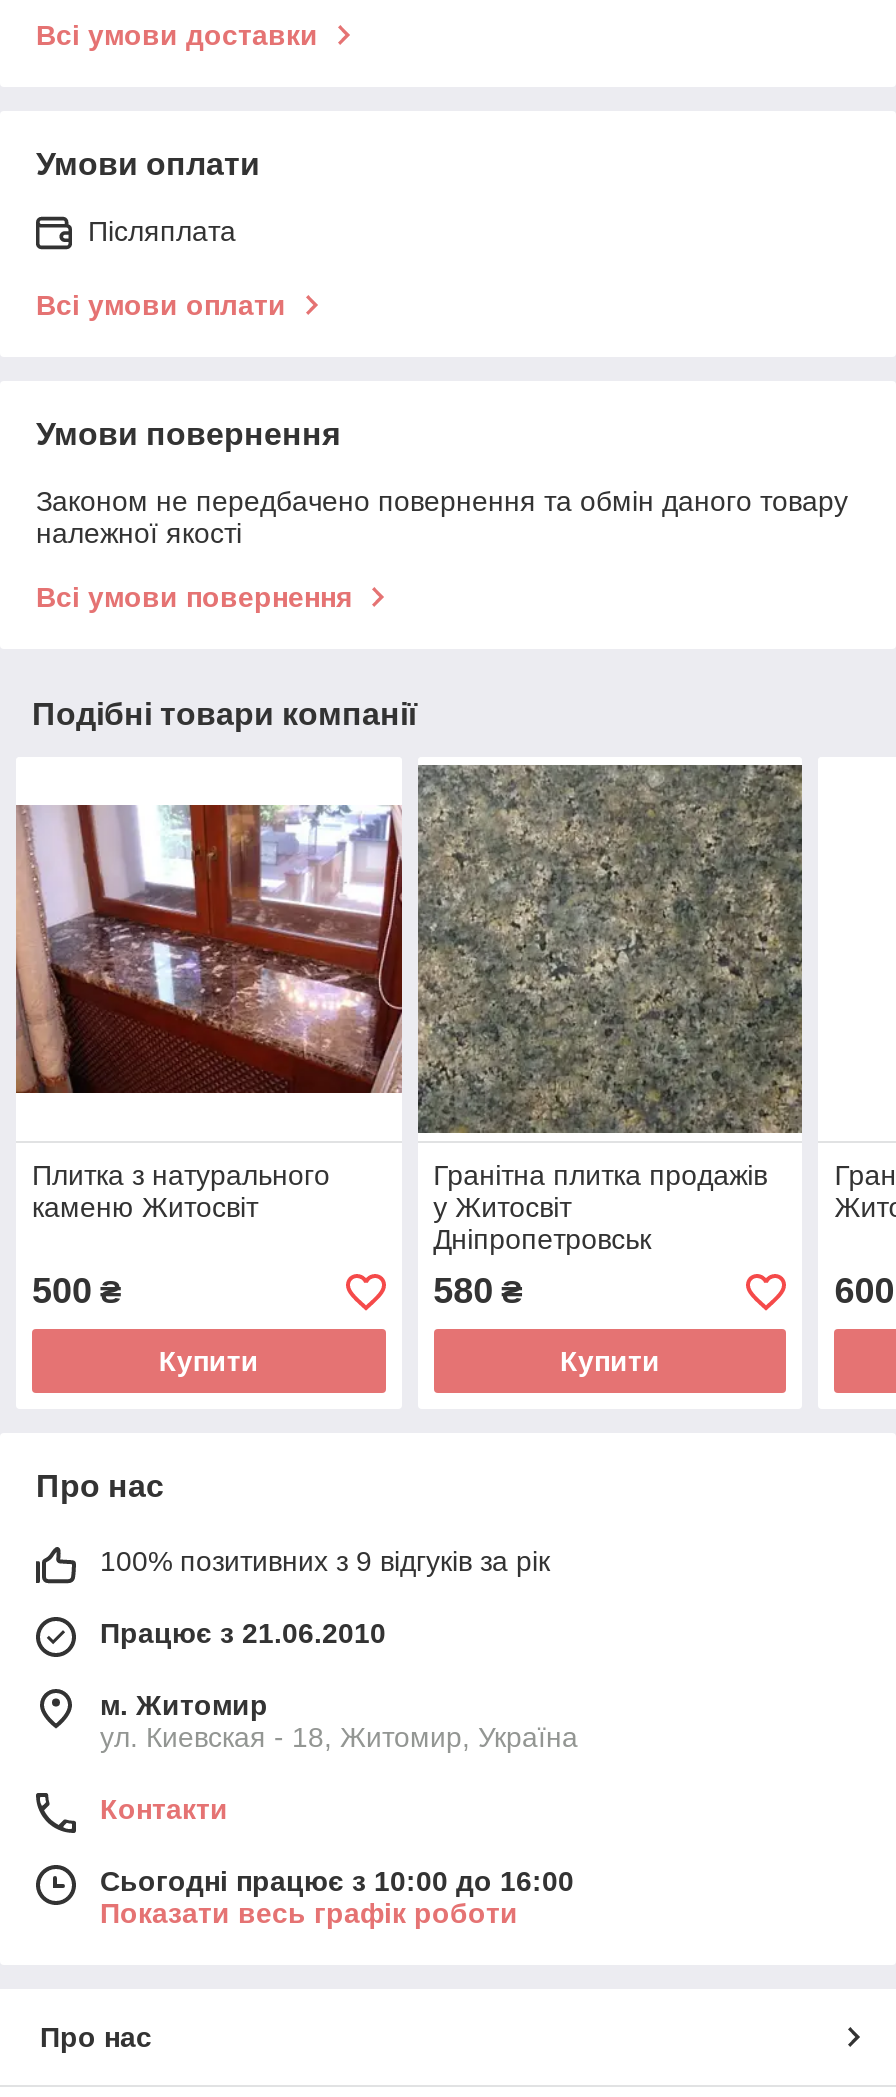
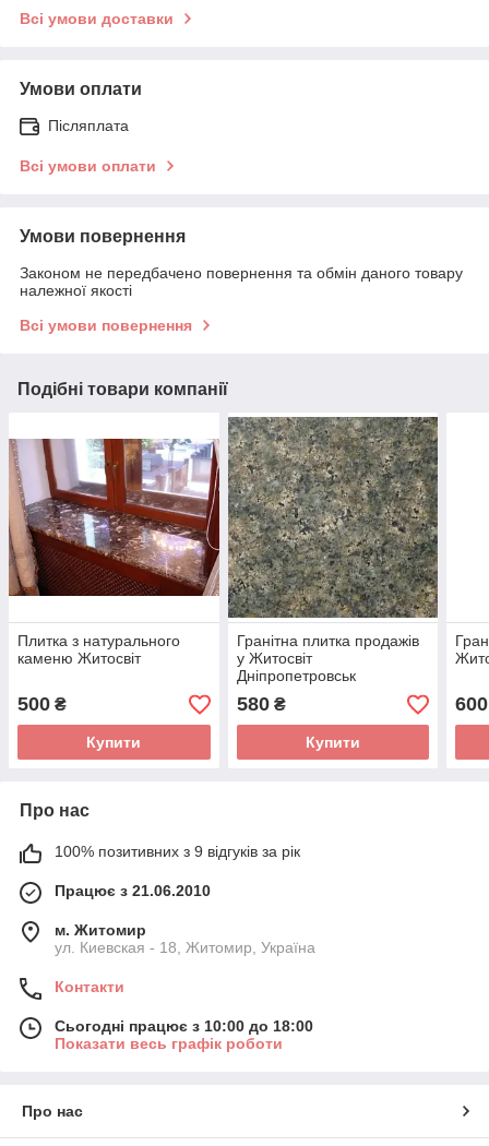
[100,1866,574,1898] Сьогодні працює з 10:00 до 16:00 -> [55,1018,313,1035] Сьогодні працює з 10:00 до 18:00

